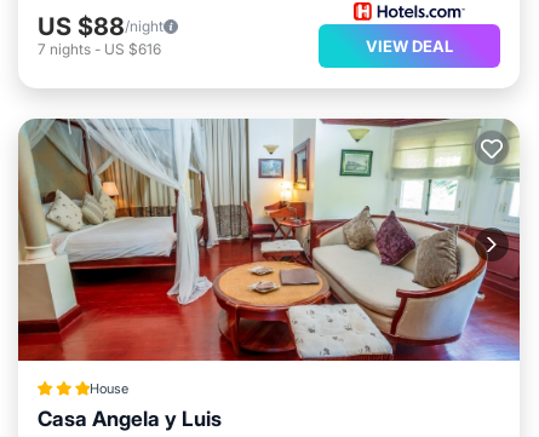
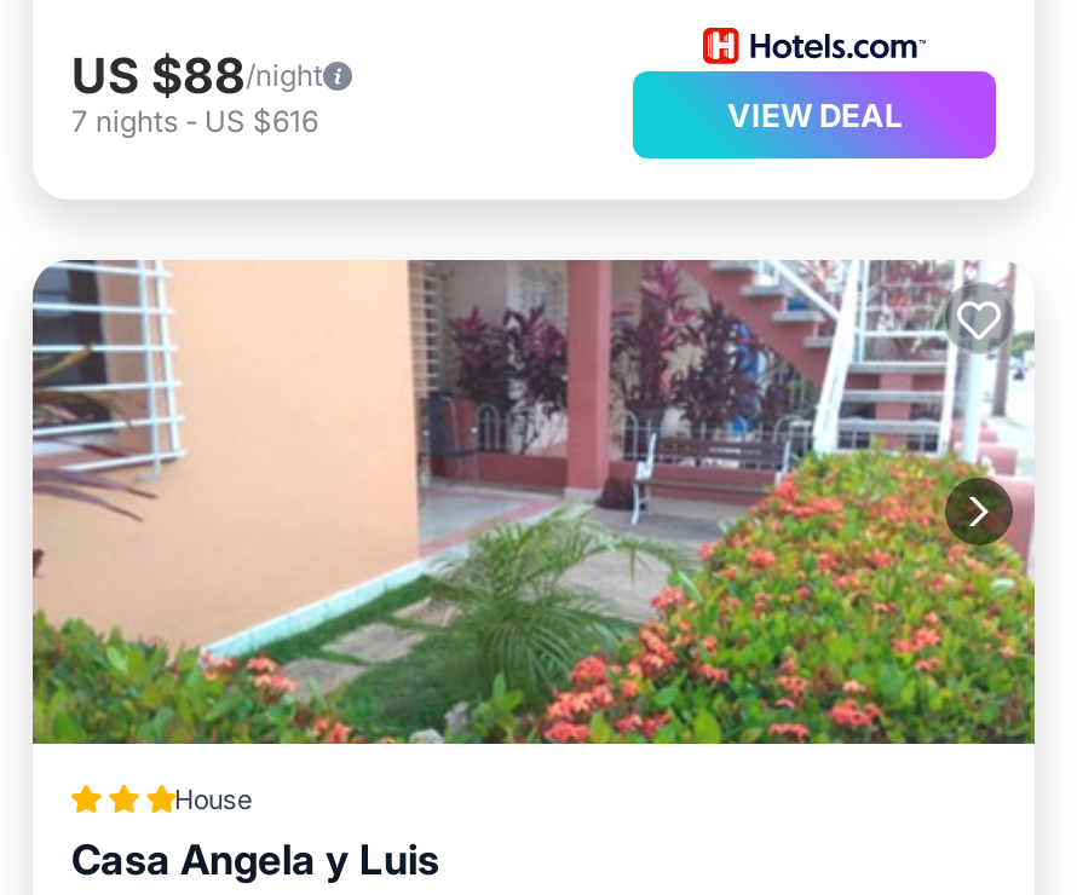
[17,117,521,362] [image] -> [30,258,1037,746] [image]

